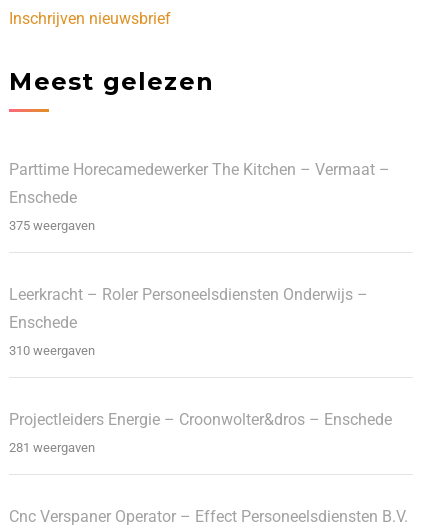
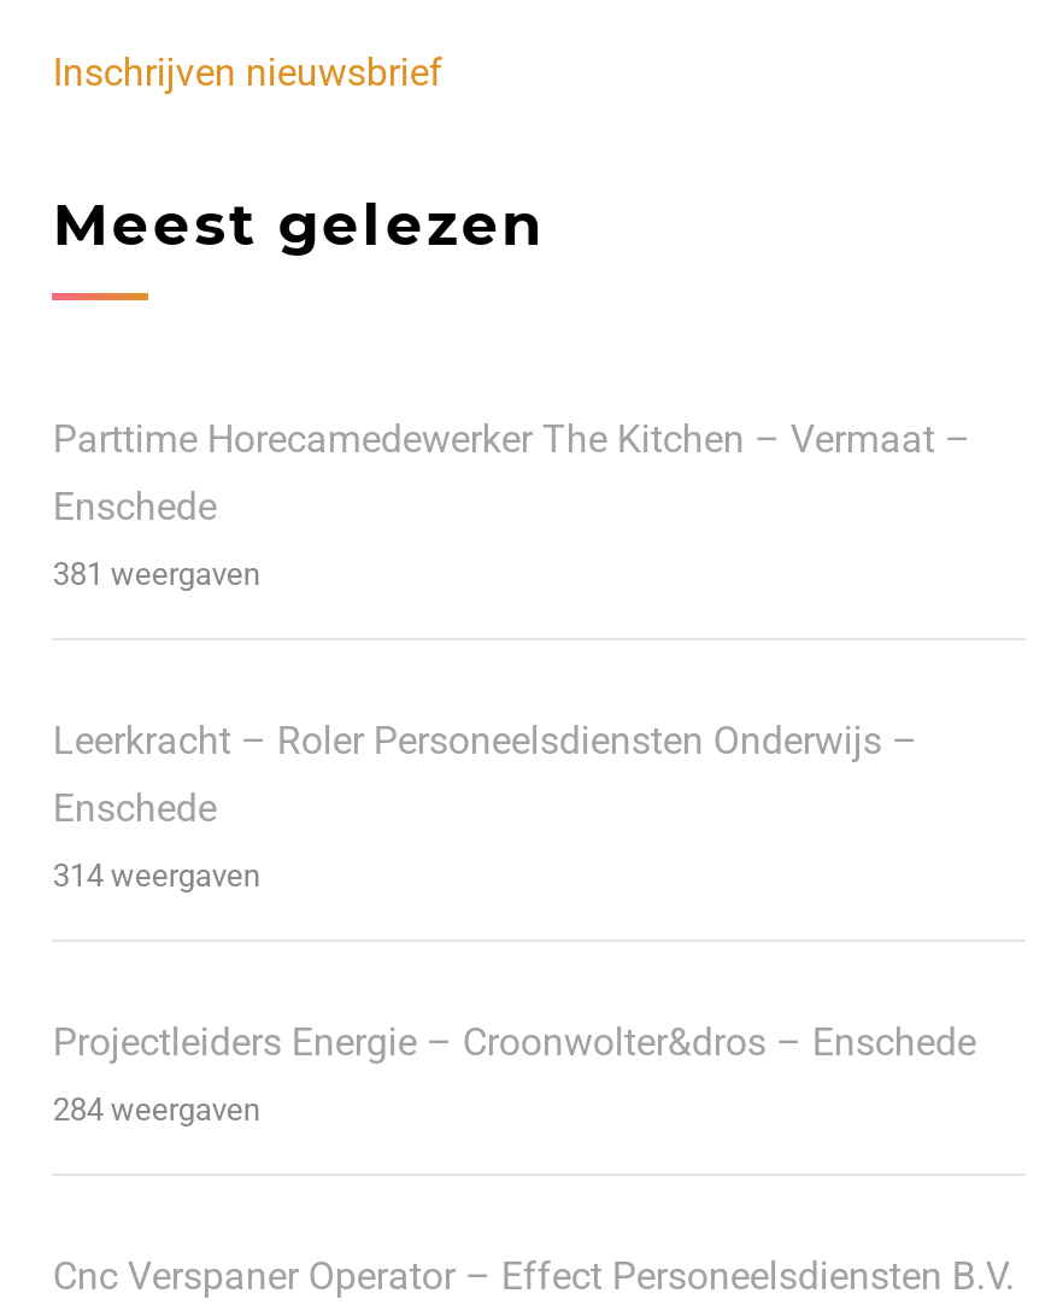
[9,218,95,233] 375 weergaven -> [53,557,260,593] 381 weergaven
[9,343,95,358] 310 weergaven -> [53,858,260,895] 314 weergaven
[9,440,95,455] 281 weergaven -> [53,1092,260,1129] 284 weergaven

